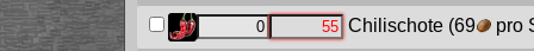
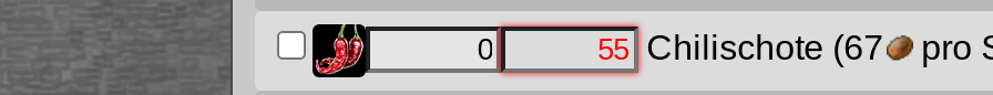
[348,16,475,36] Chilischote (69 -> [647,29,884,67] Chilischote (67

